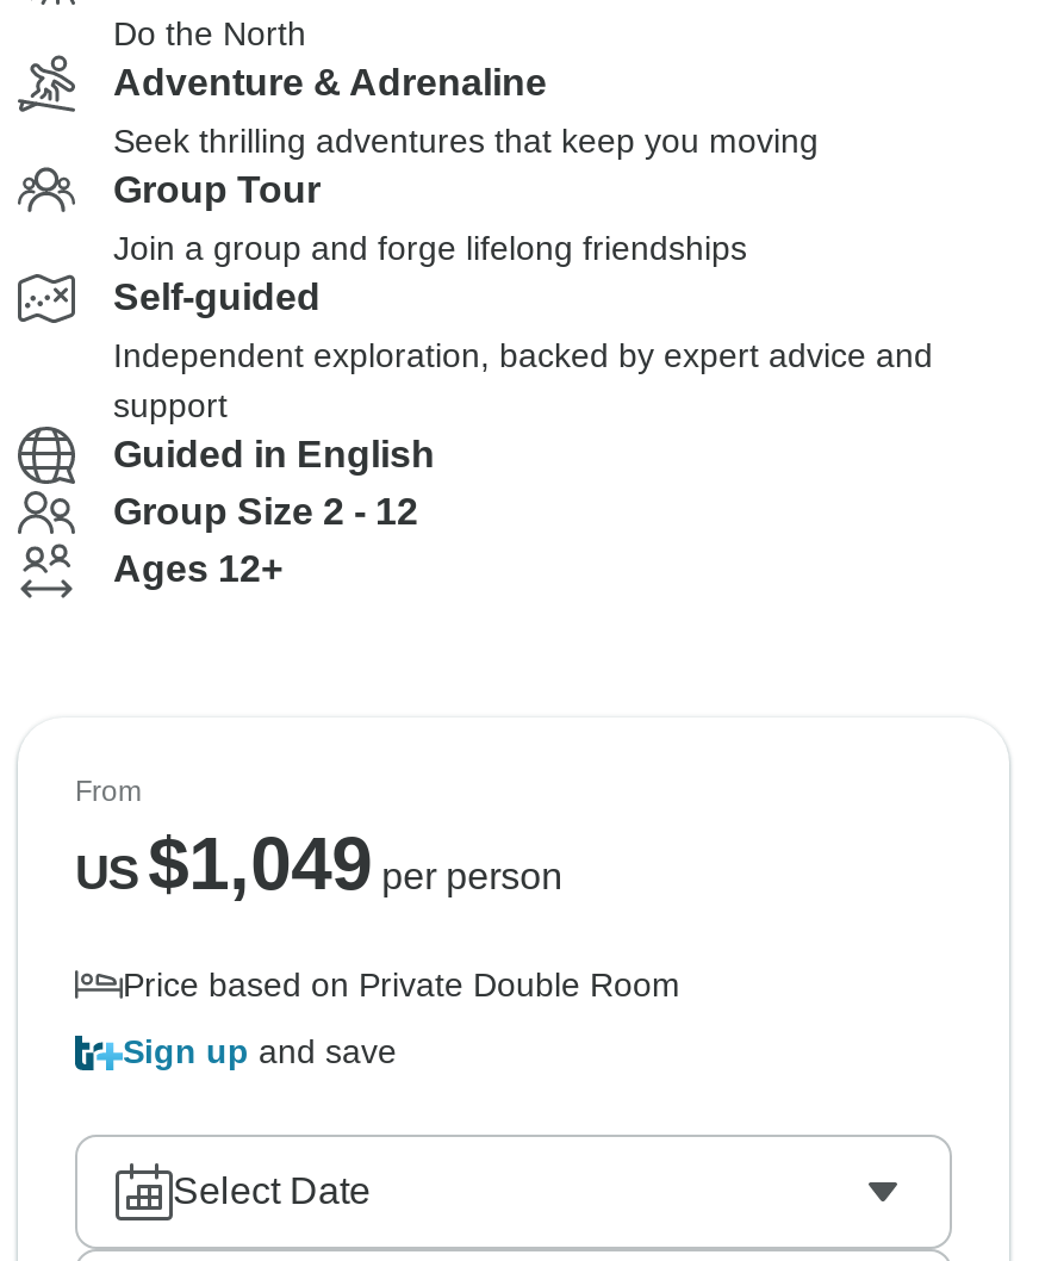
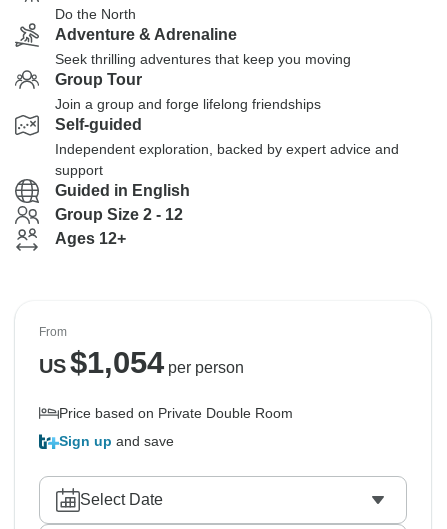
[75,822,563,906] US $1,049per person -> [39,345,244,380] US $1,054per person

